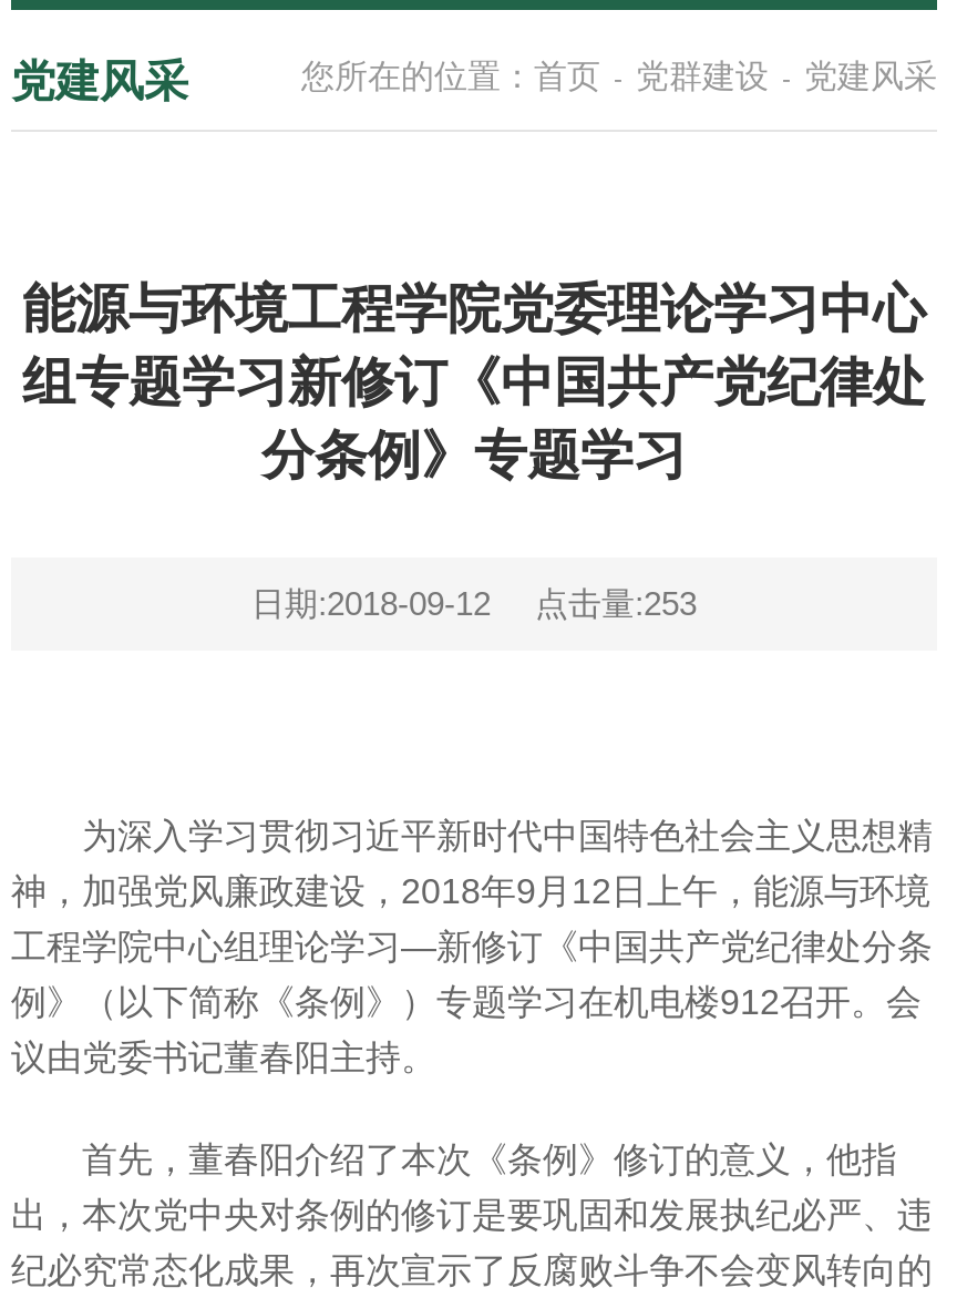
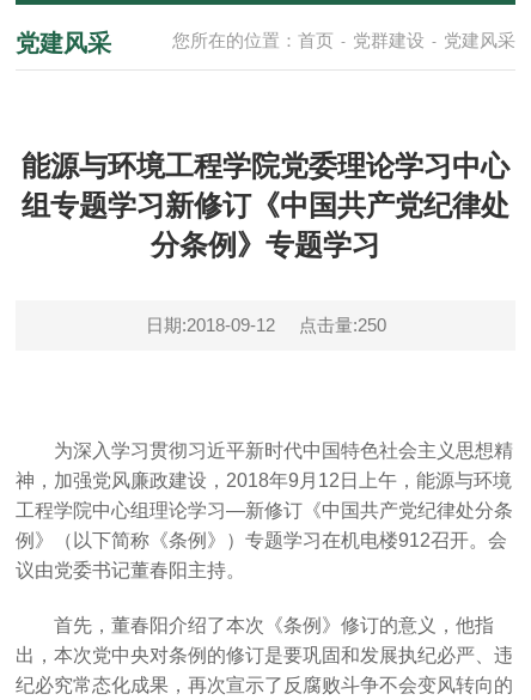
[251,584,697,622] 日期:2018-09-12 点击量:253 -> [145,315,386,335] 日期:2018-09-12 点击量:250

